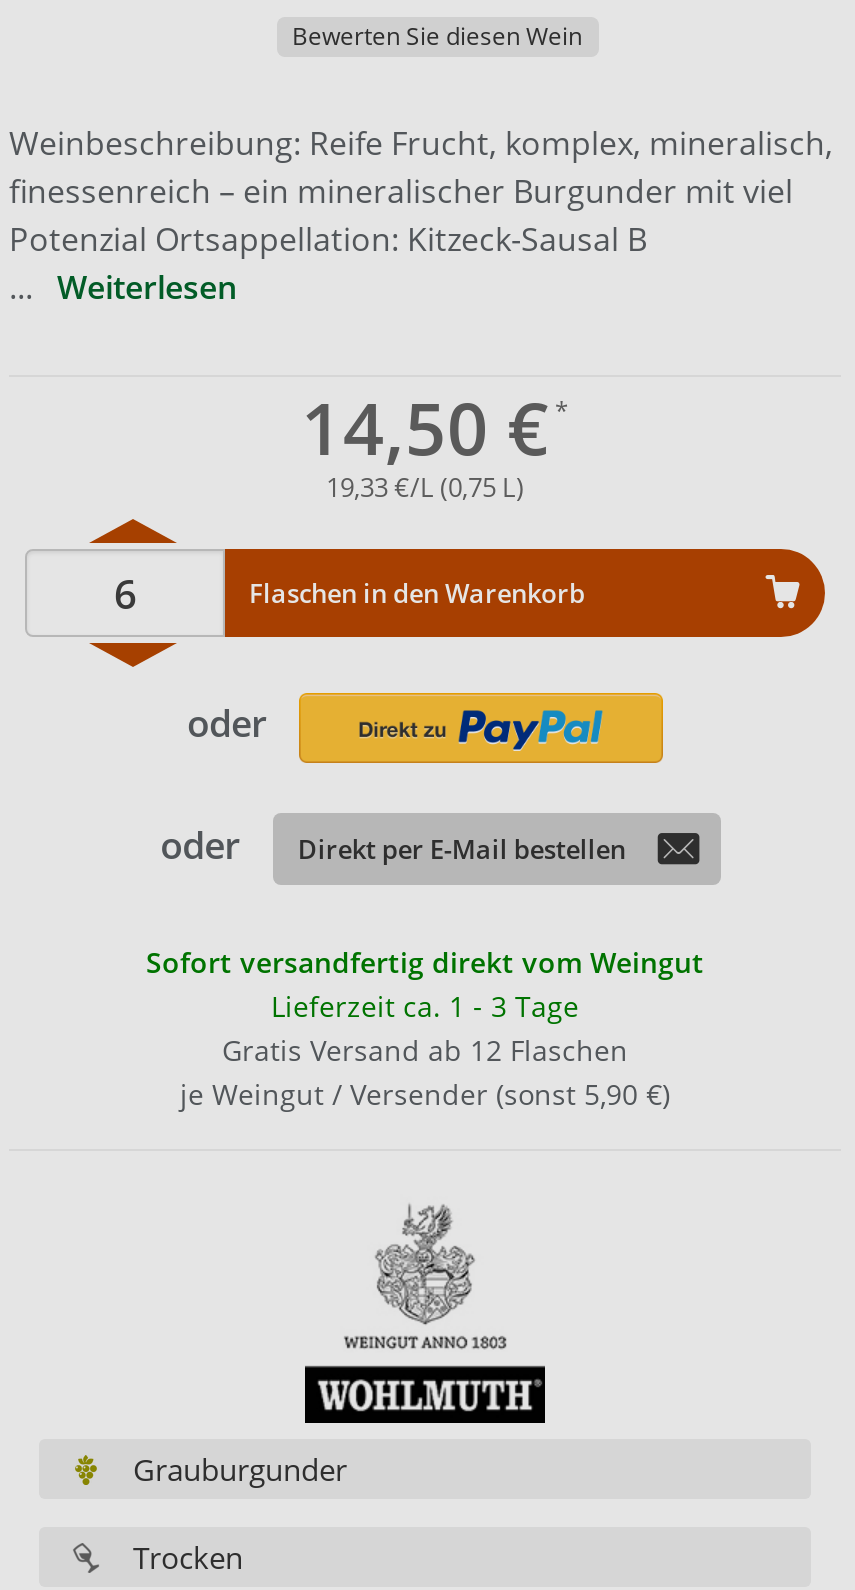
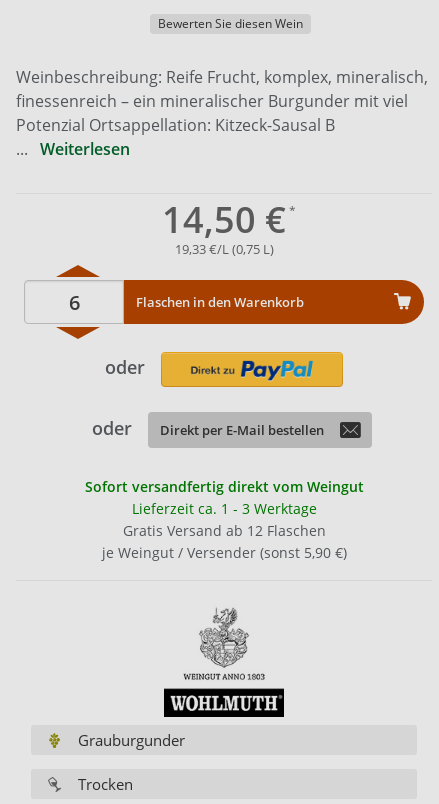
[271,987,579,1025] Lieferzeit ca. 1 - 3 Tage -> [131,499,316,518] Lieferzeit ca. 1 - 3 Werktage

